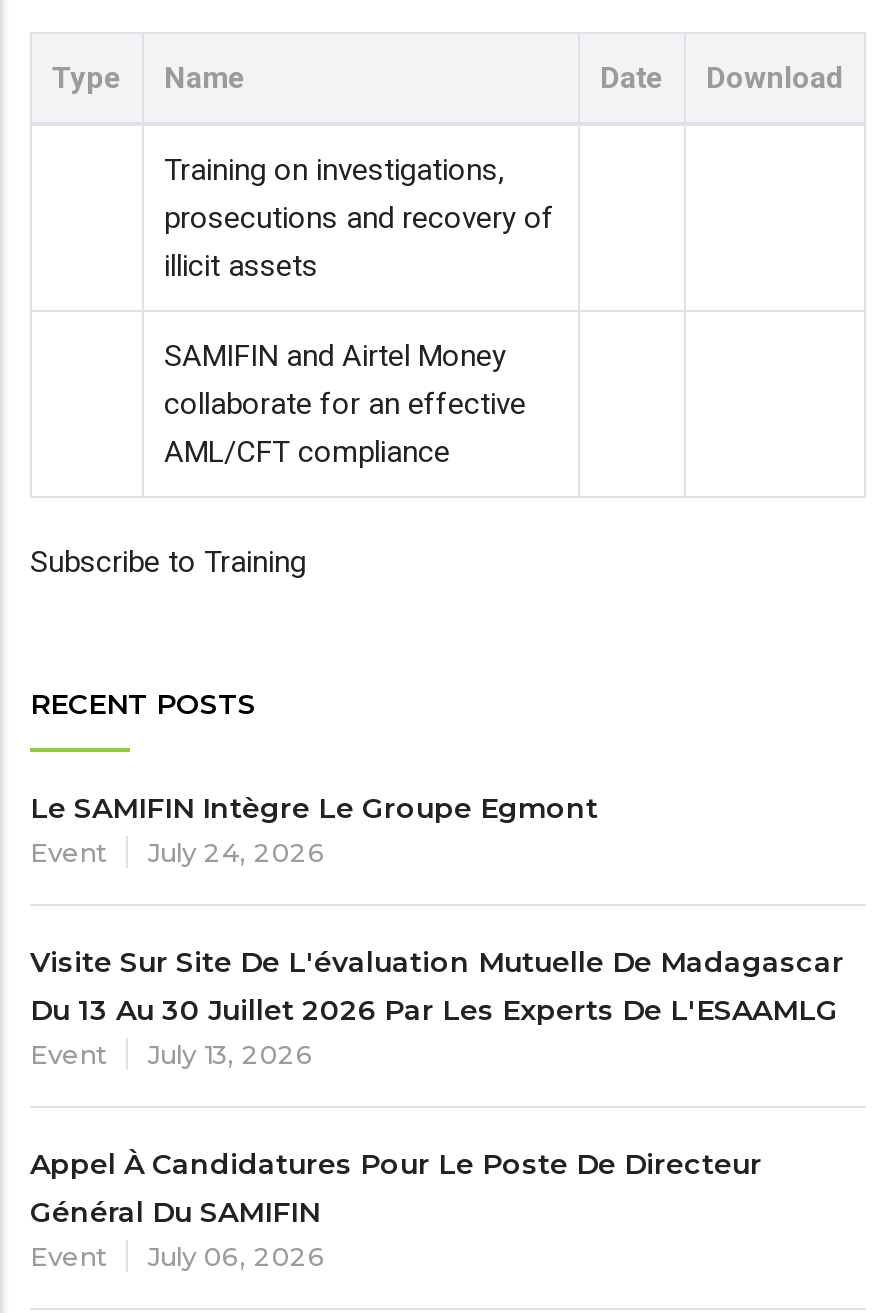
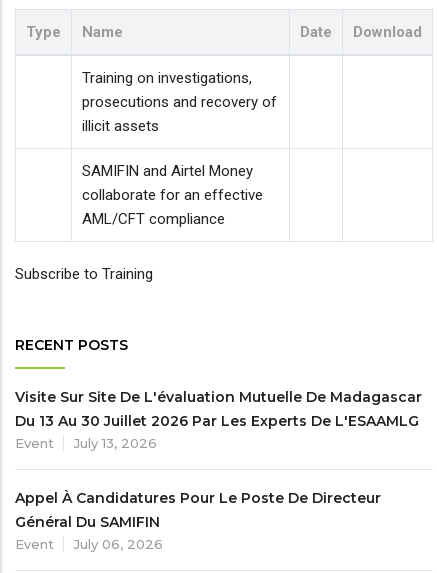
[30,790,598,868] Le SAMIFIN Intègre Le Groupe Egmont | Event | July 24, 2026 -> none

